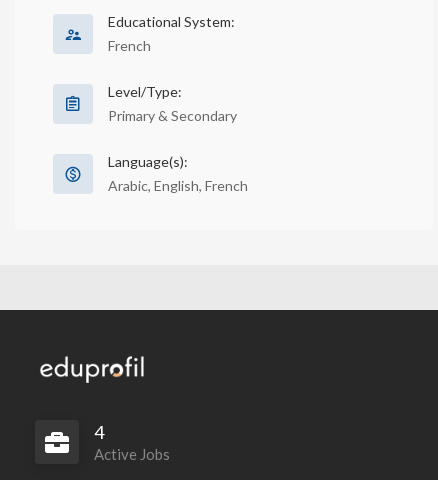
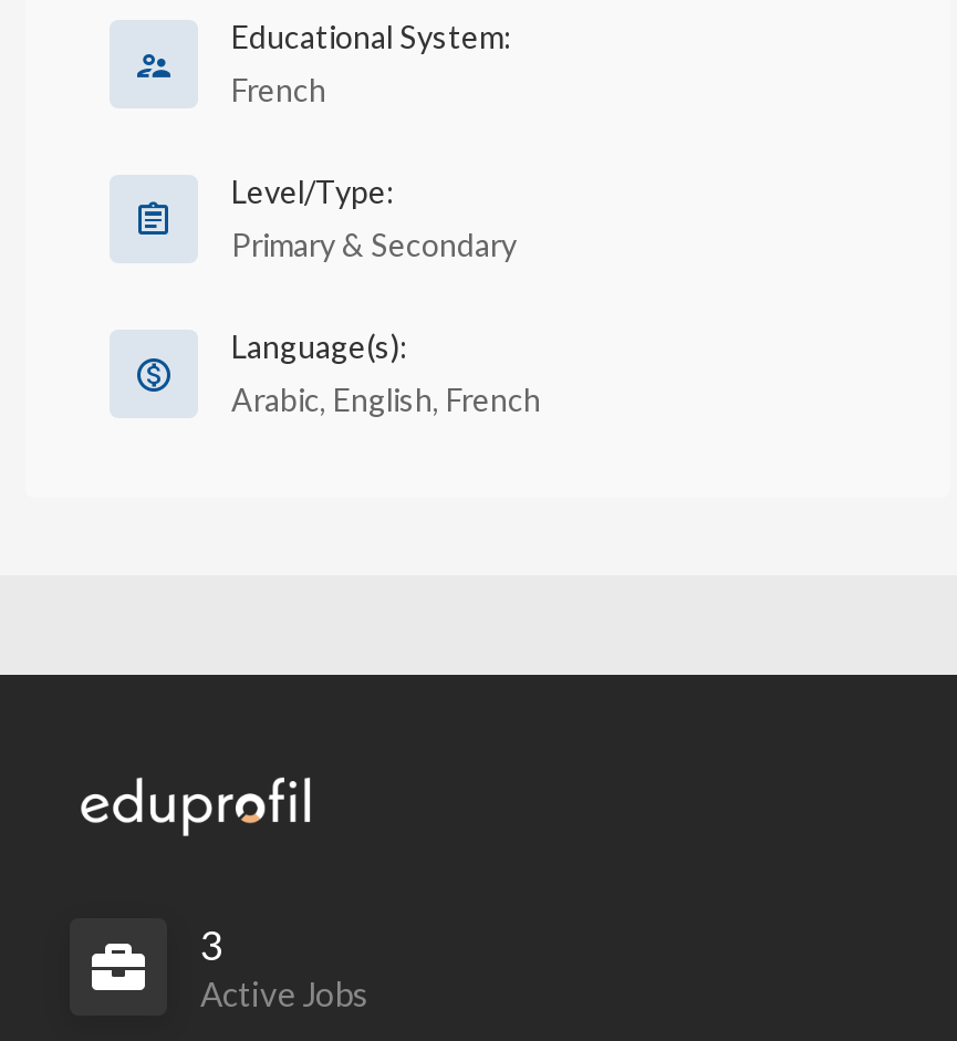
[94,421,104,443] 4 -> [200,920,222,969] 3

